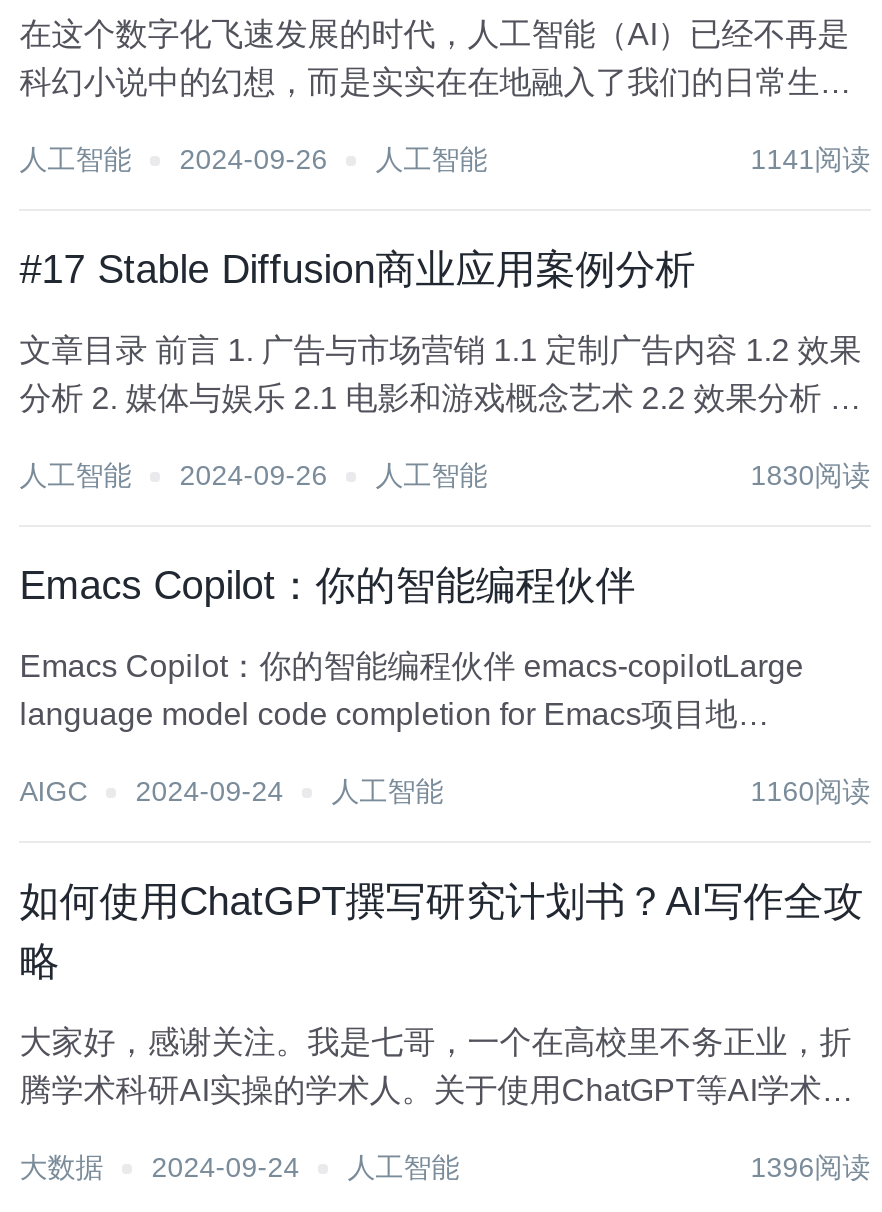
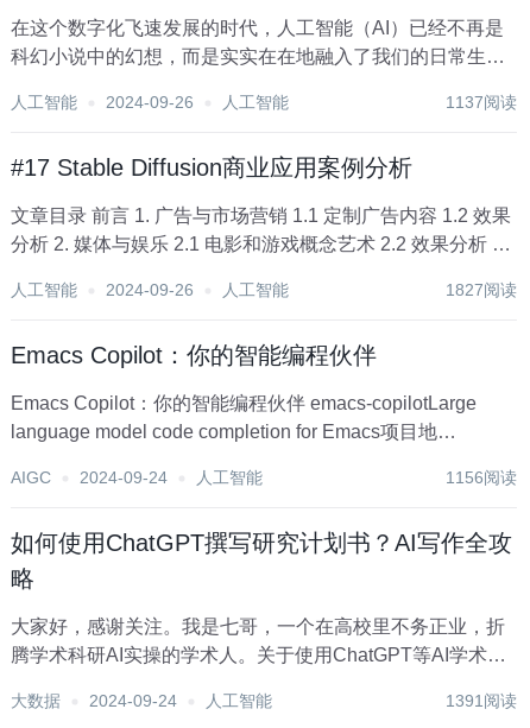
[751,143,871,175] 1141阅读 -> [445,93,517,112] 1137阅读
[751,459,871,491] 1830阅读 -> [445,280,517,299] 1827阅读
[751,775,871,807] 1160阅读 -> [445,468,517,487] 1156阅读
[751,1151,871,1183] 1396阅读 -> [445,691,517,710] 1391阅读

